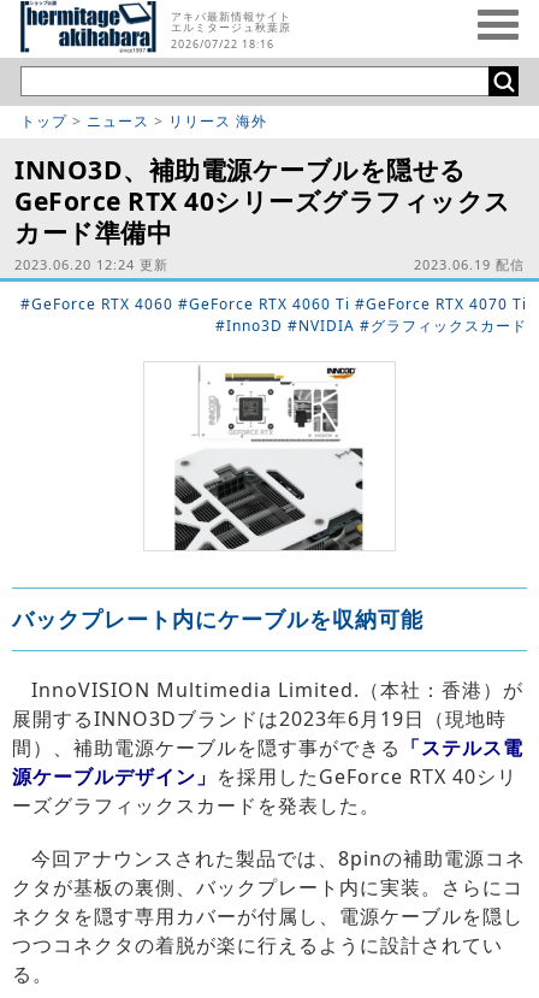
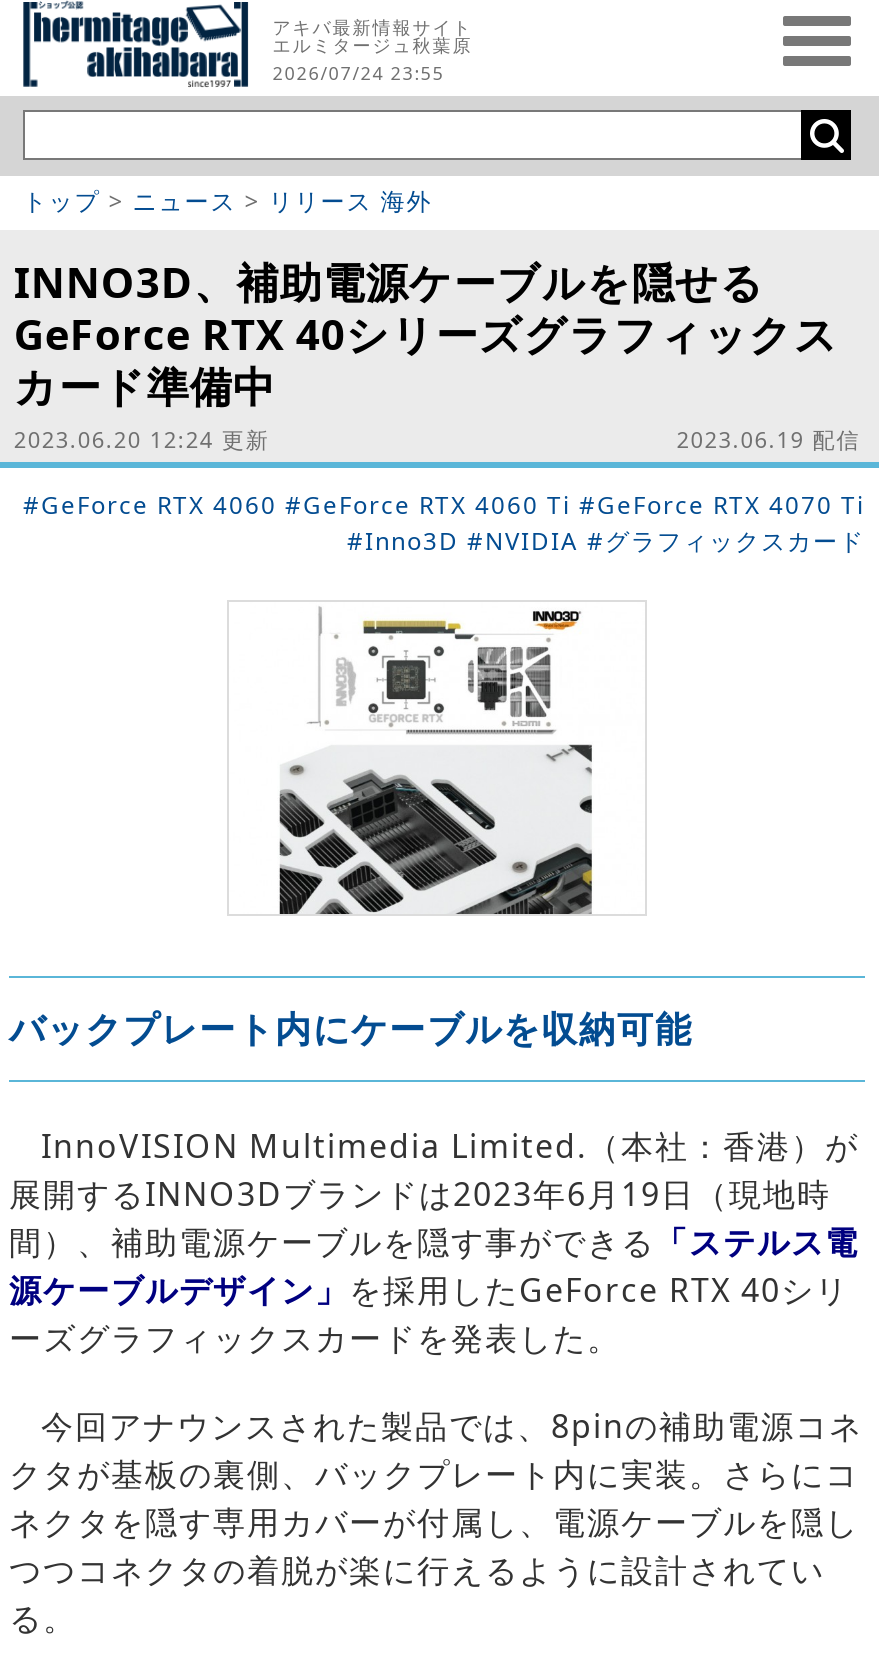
[171,36,274,52] 2026/07/22 18:16 -> [273,60,445,86] 2026/07/24 23:55

